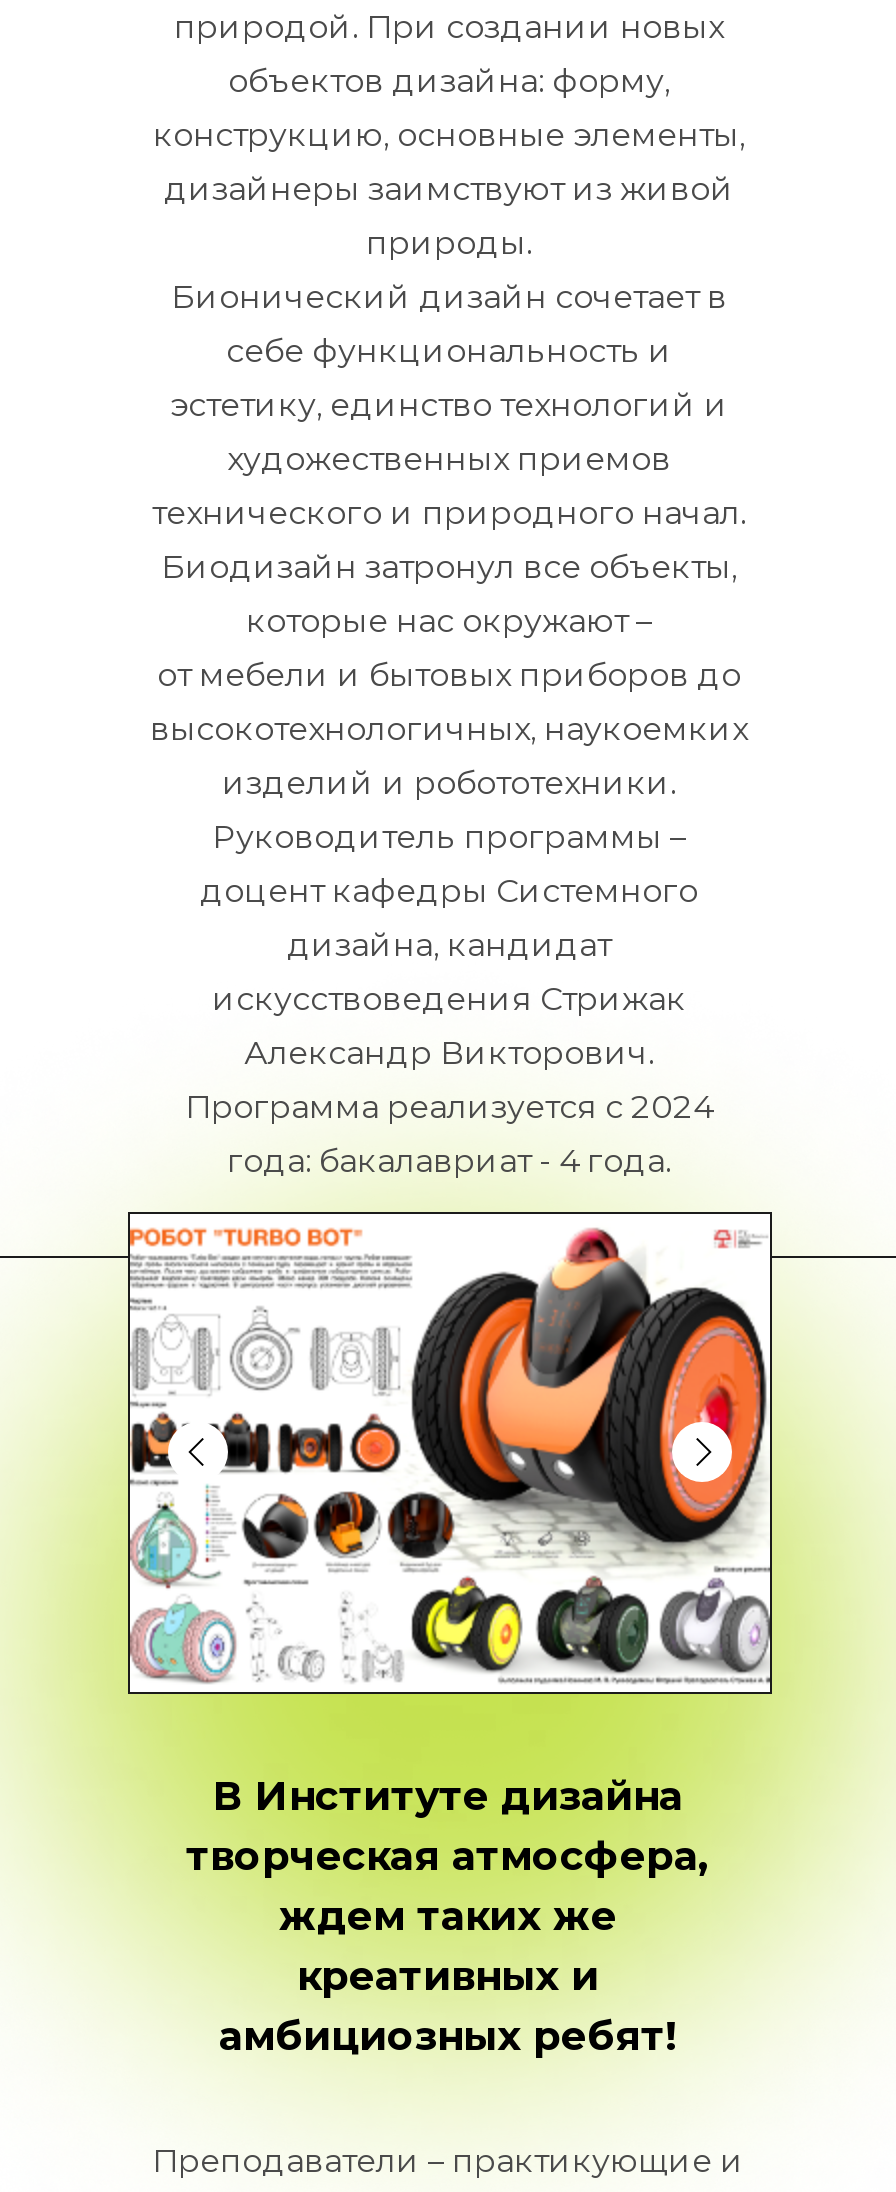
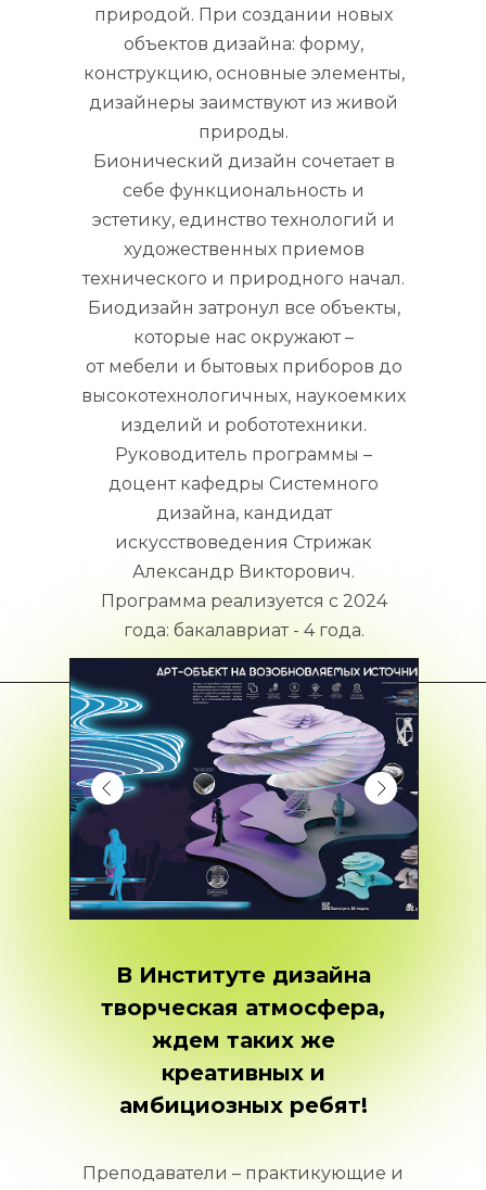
[128,1214,772,1694] [image] -> [69,658,419,920] [image]

